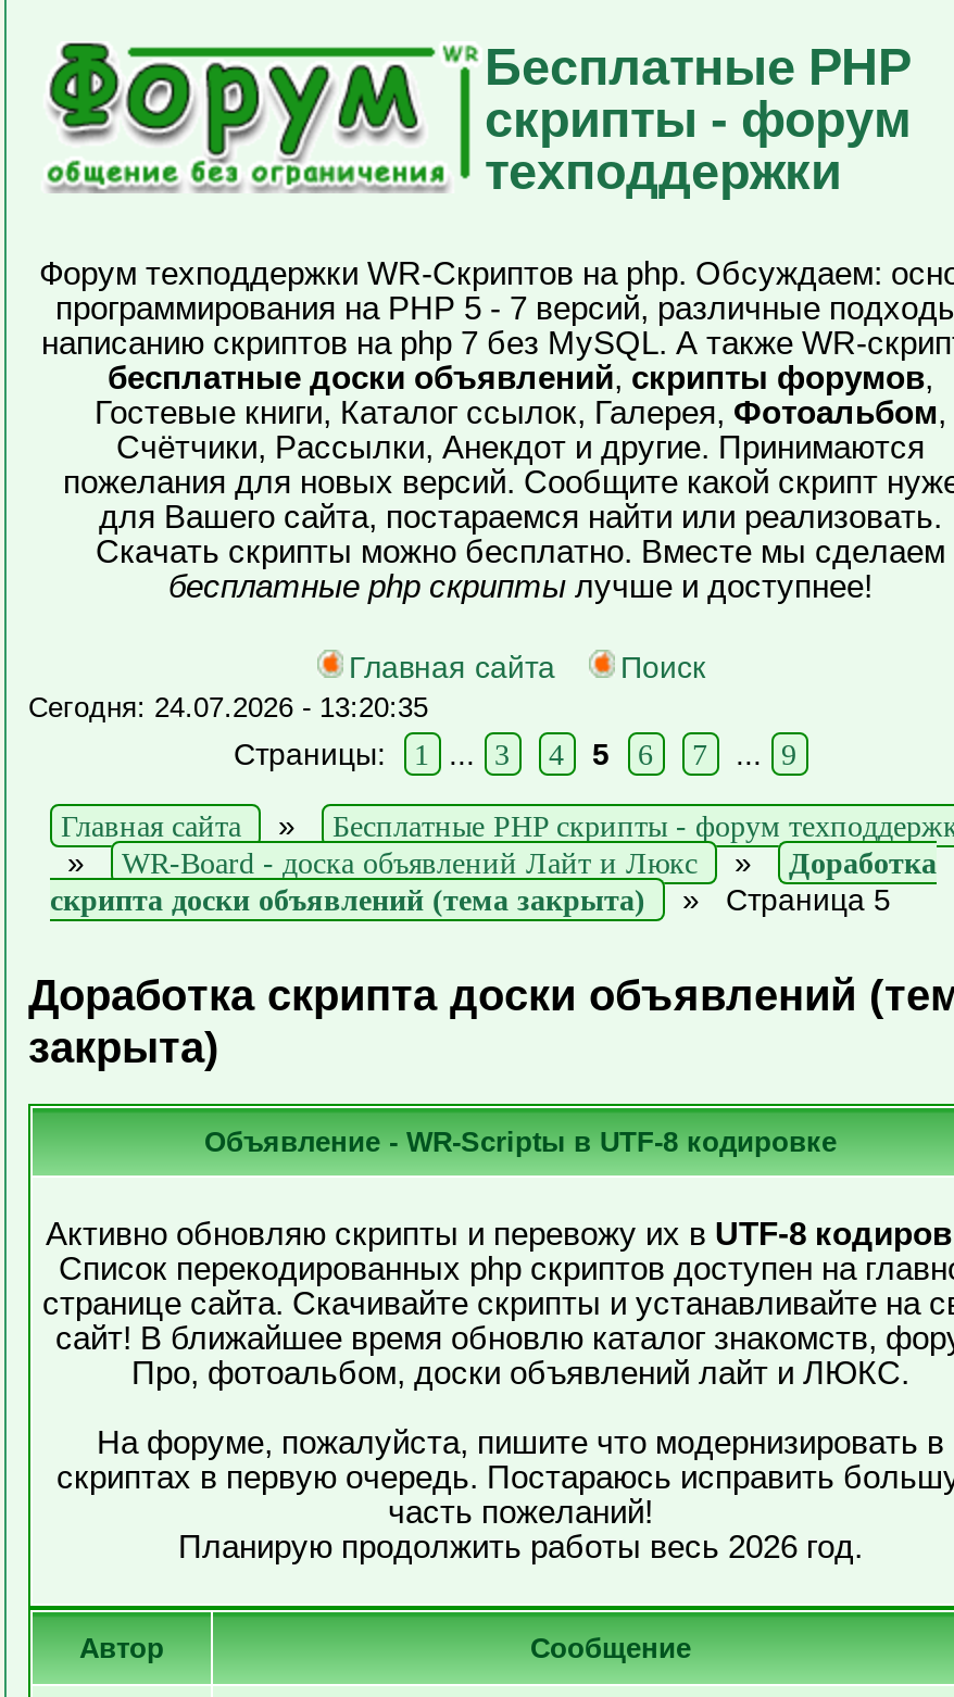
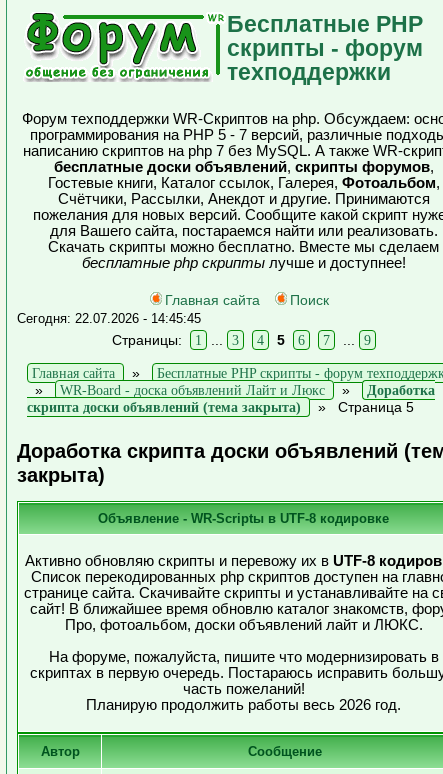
[28,691,428,724] Сегодня: 24.07.2026 - 13:20:35 -> [17,311,201,326] Сегодня: 22.07.2026 - 14:45:45

